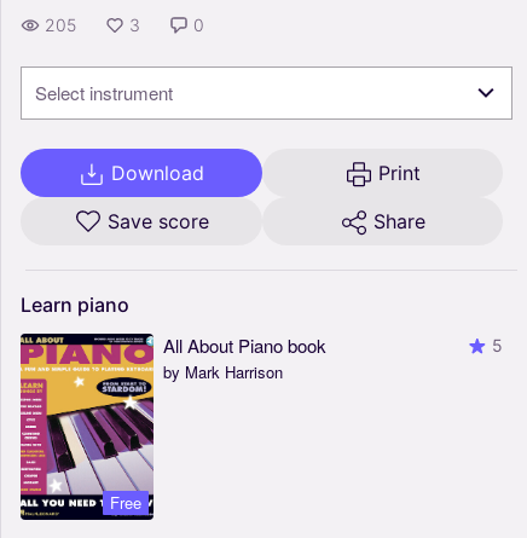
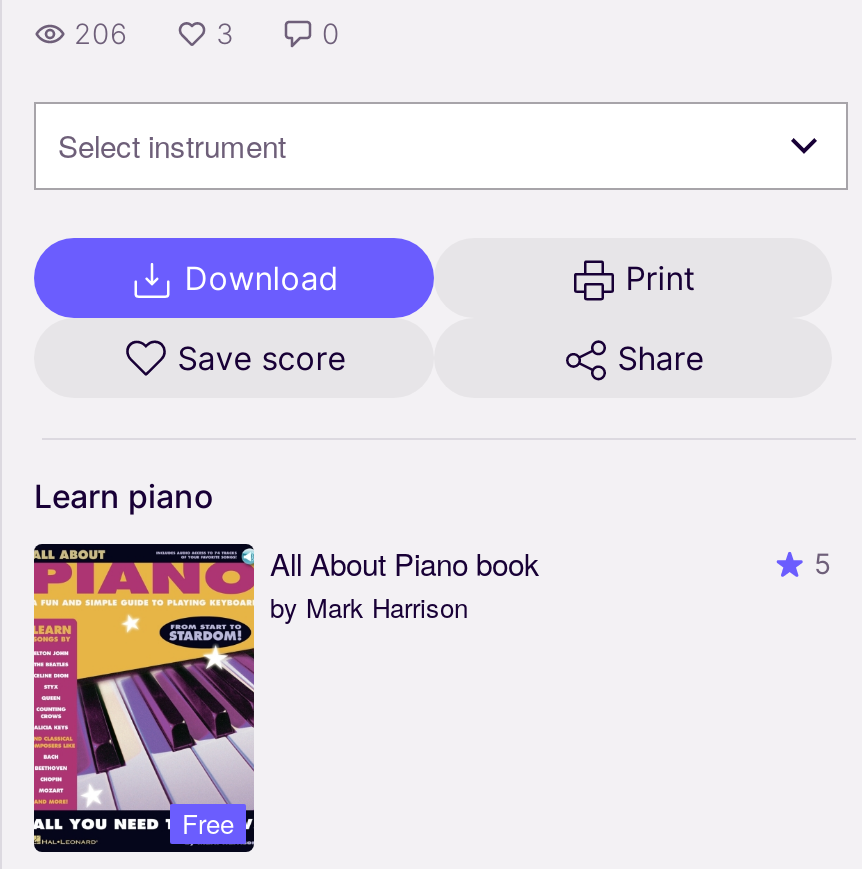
[45,15,76,35] 205 -> [74,17,128,51] 206

